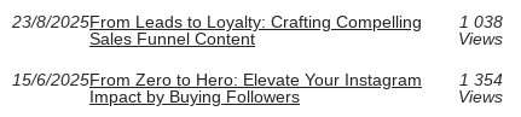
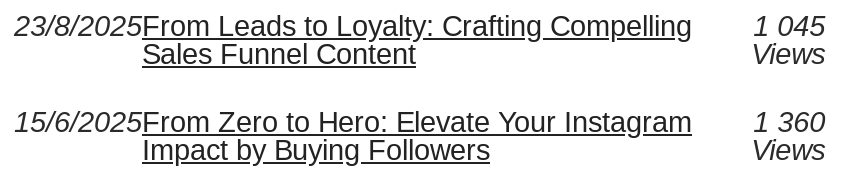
[12,12,502,32] 23/8/2025From Leads to Loyalty: Crafting Compelling 1 038 -> [14,11,825,43] 23/8/2025From Leads to Loyalty: Crafting Compelling 1 045
[12,70,502,90] 15/6/2025From Zero to Hero: Elevate Your Instagram 1 354 -> [14,107,825,139] 15/6/2025From Zero to Hero: Elevate Your Instagram 1 360

